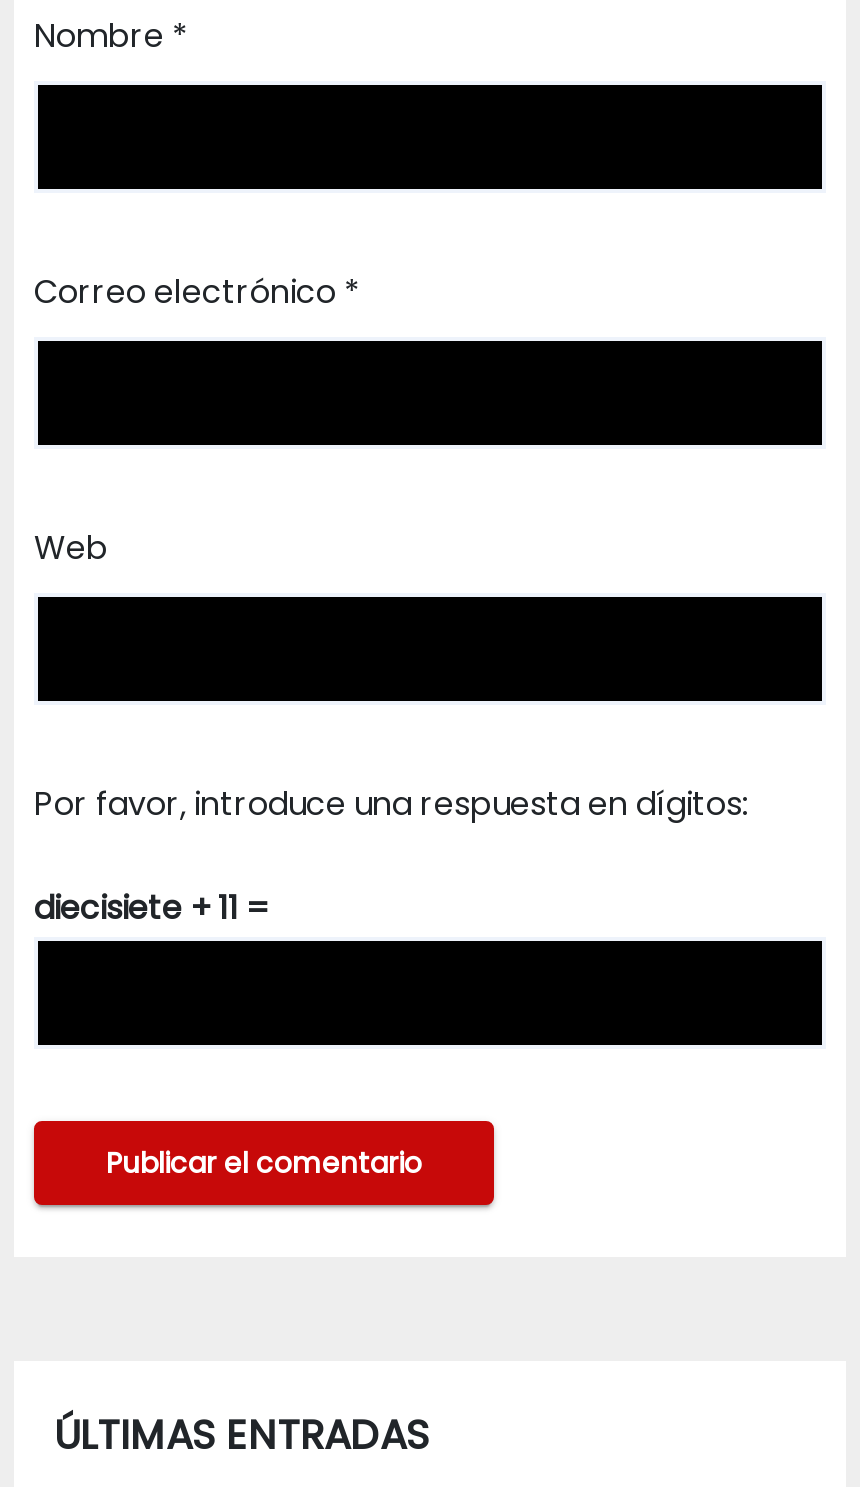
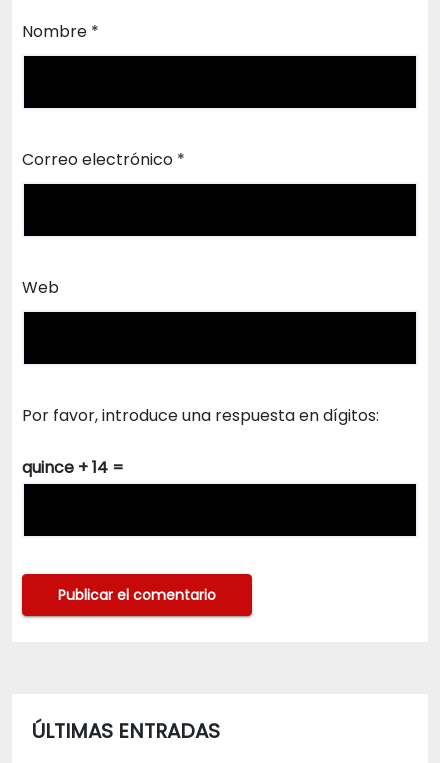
[34,886,270,932] diecisiete + 11 = -> [22,456,124,479] quince + 14 =

